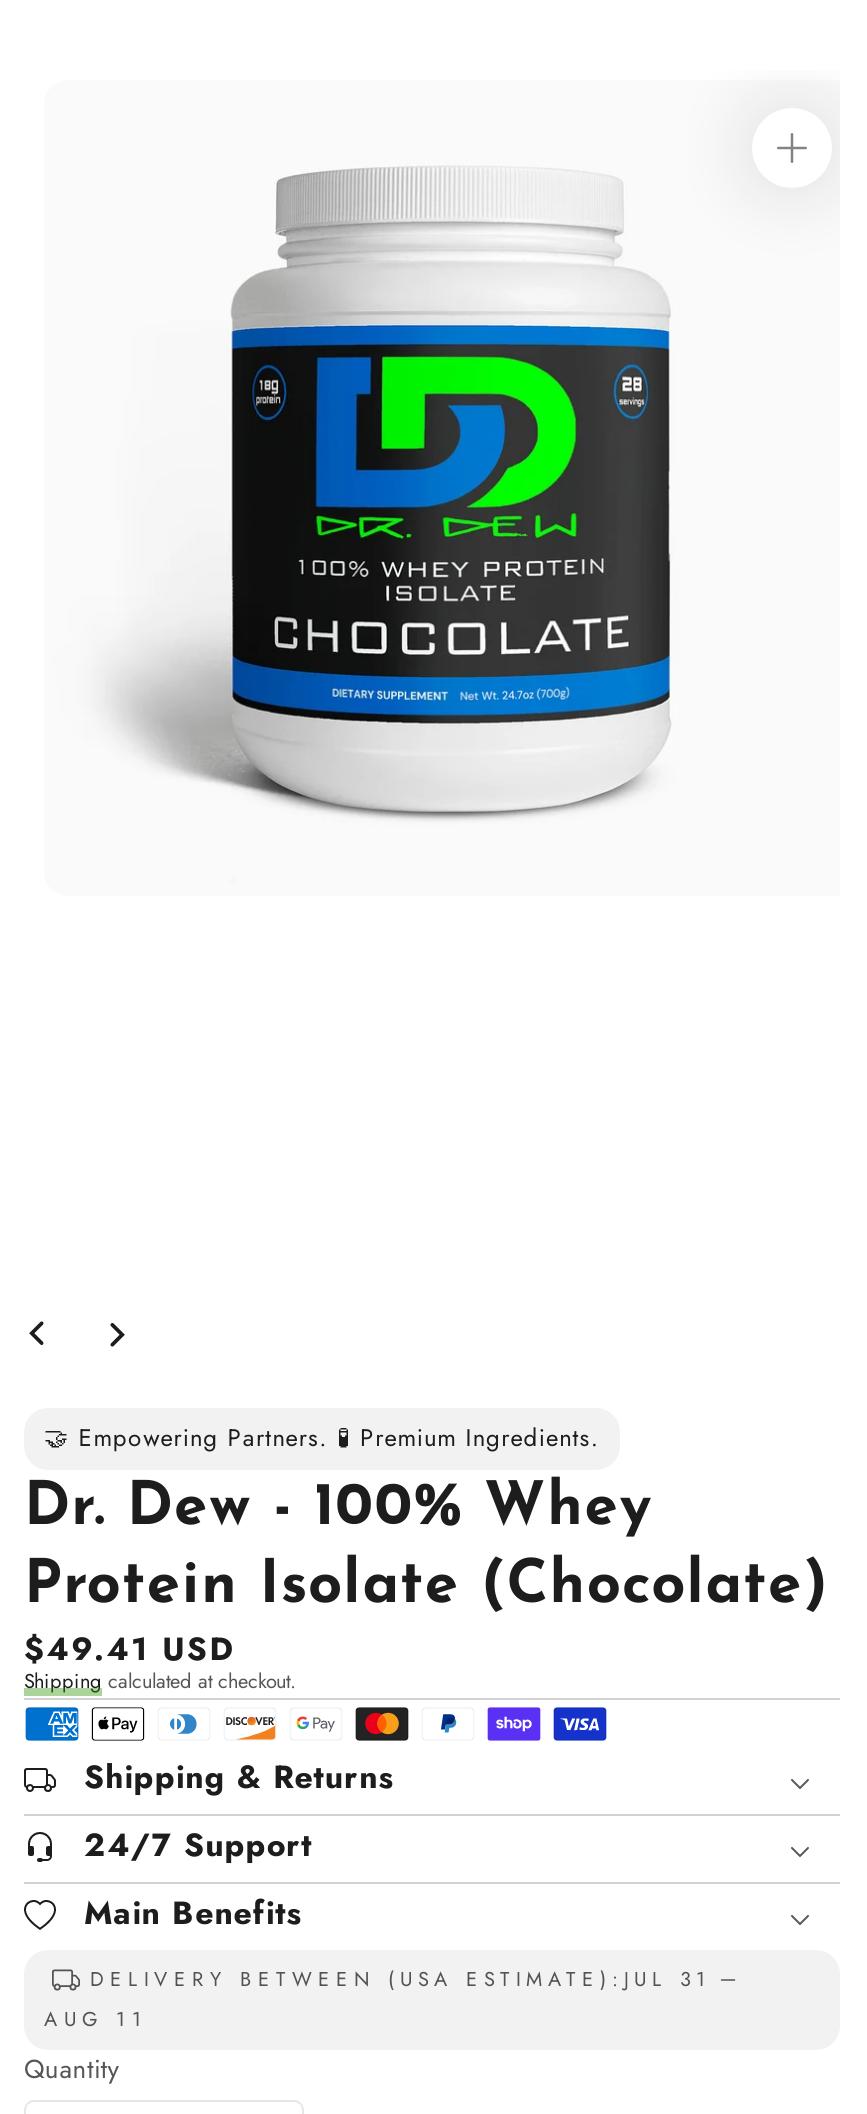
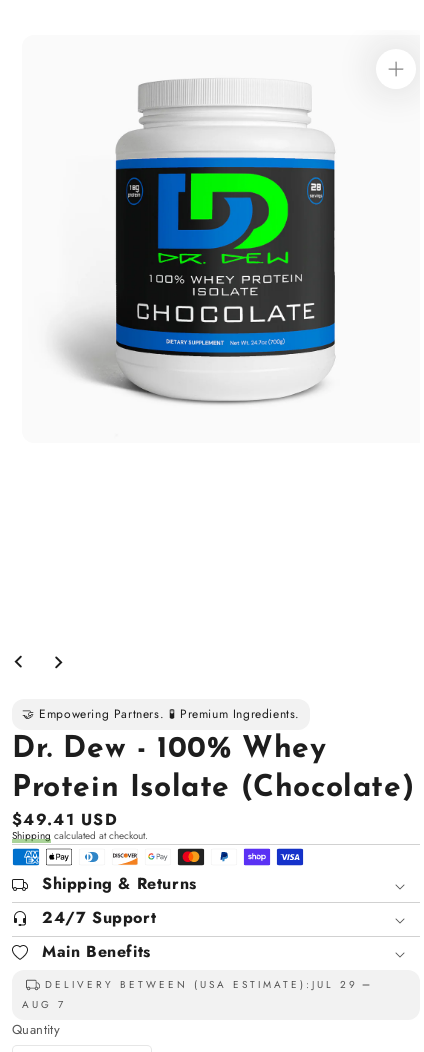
[90,1964,712,1994] DELIVERY BETWEEN (USA ESTIMATE): JUL 31 -> [45,977,358,992] DELIVERY BETWEEN (USA ESTIMATE): JUL 29
[44,2004,148,2034] AUG 11 -> [22,997,66,1012] AUG 7

